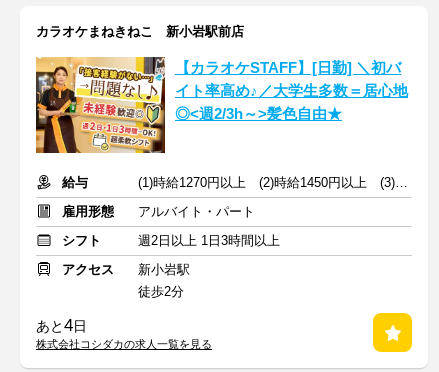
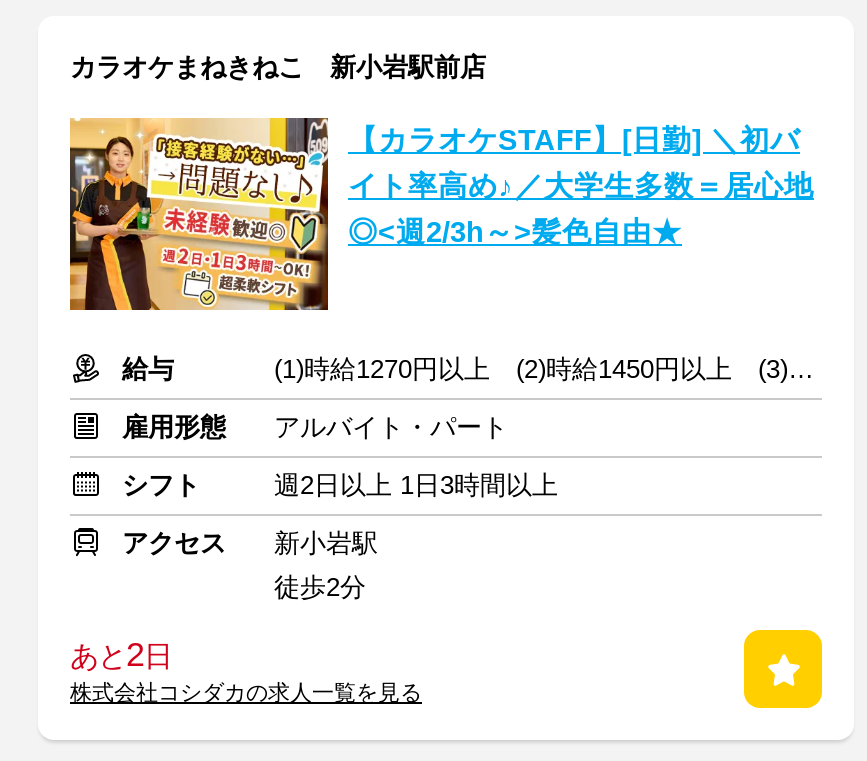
[36,316,87,335] あと4日 -> [70,636,172,674] あと2日

